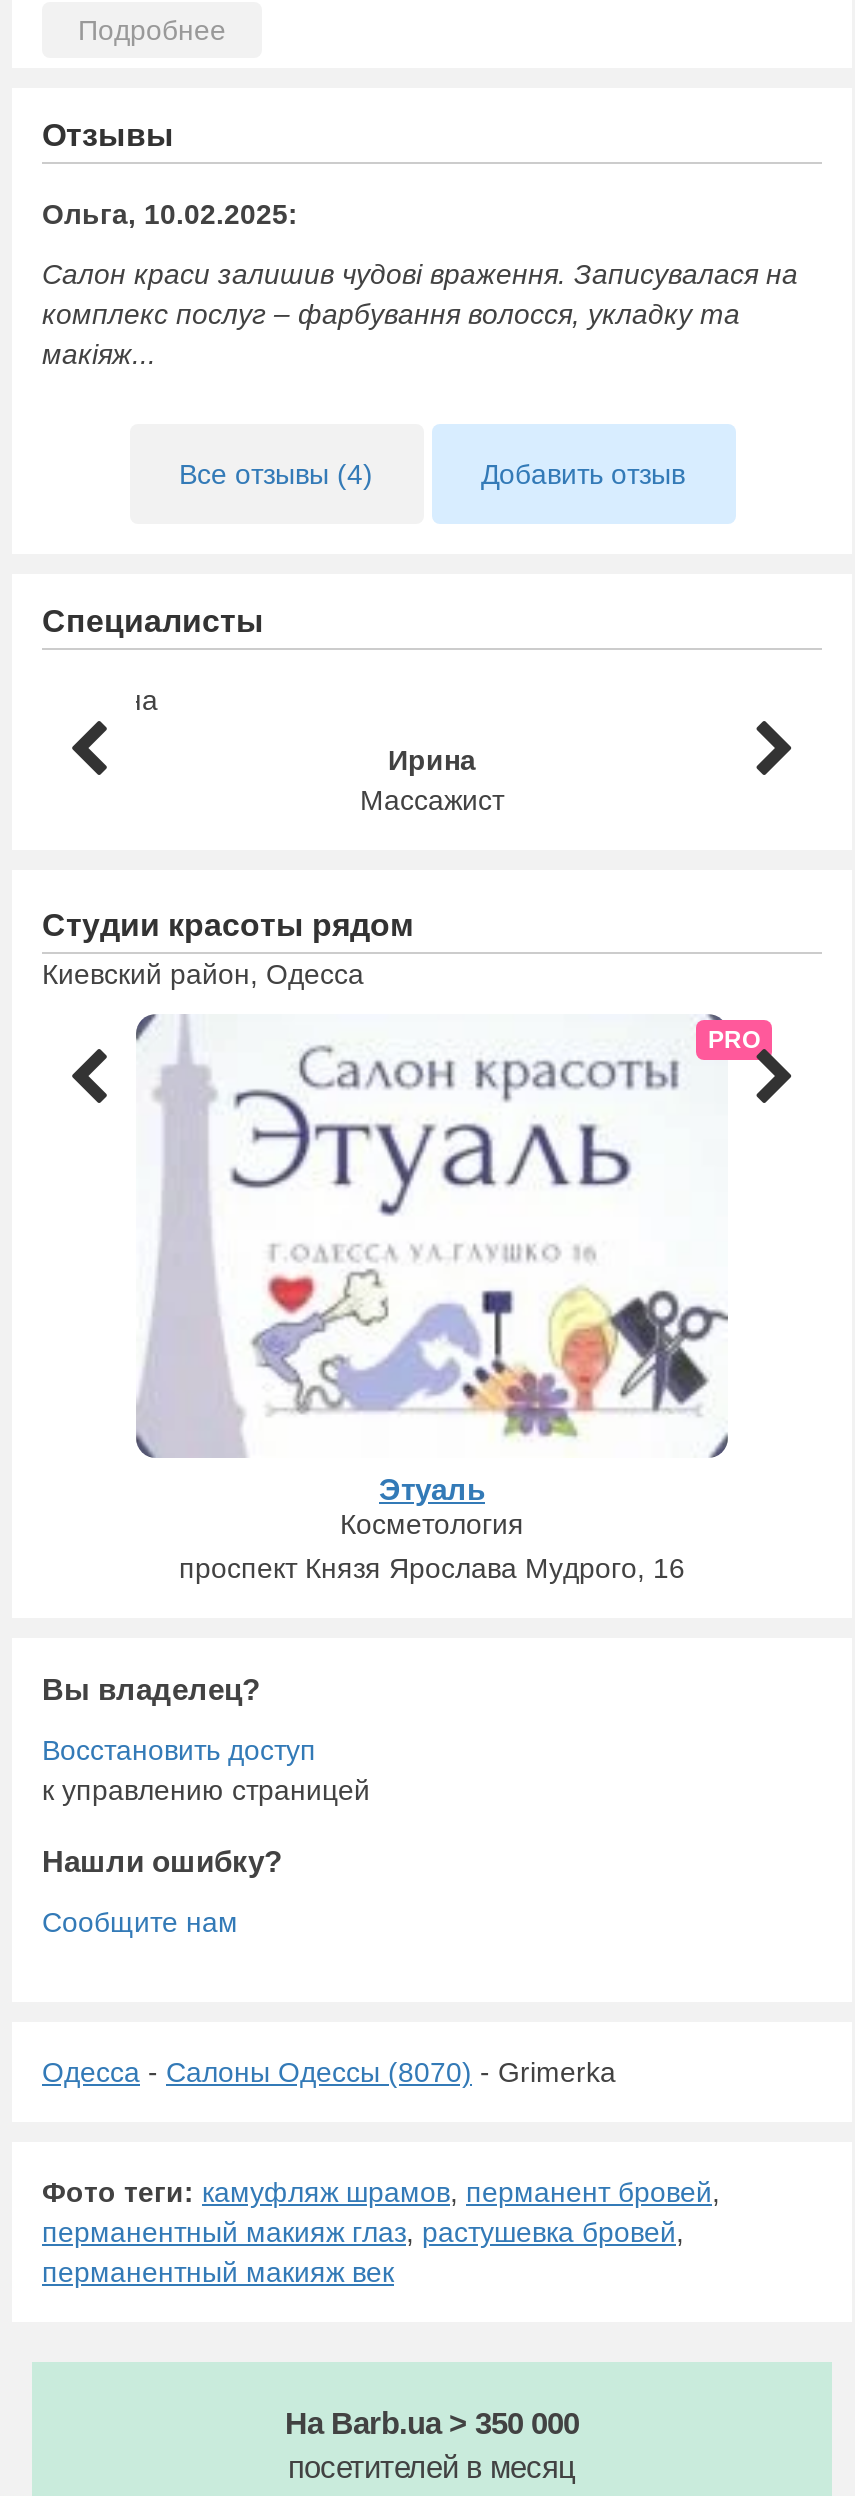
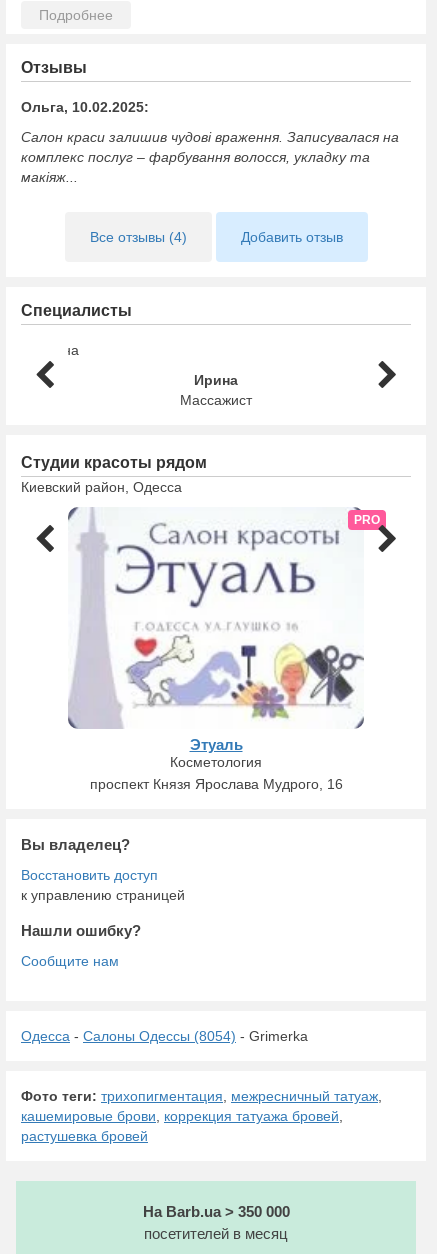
[42,2057,616,2089] Одесса - Салоны Одессы (8070) - Grimerka -> [21,1028,308,1044] Одесса - Салоны Одессы (8054) - Grimerka
[42,2177,720,2289] Фото теги: камуфляж шрамов, перманент бровей, | перманентный макияж глаз, растушевка бровей, | перманентный макияж век -> [21,1088,382,1144] Фото теги: трихопигментация, межресничный татуаж, | кашемировые брови, коррекция татуажа бровей, | растушевка бровей

